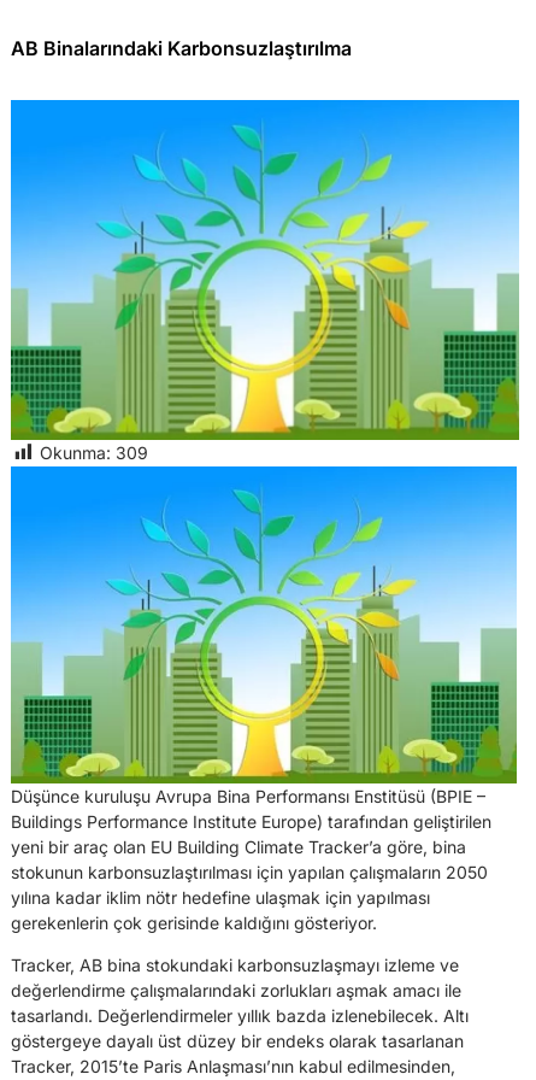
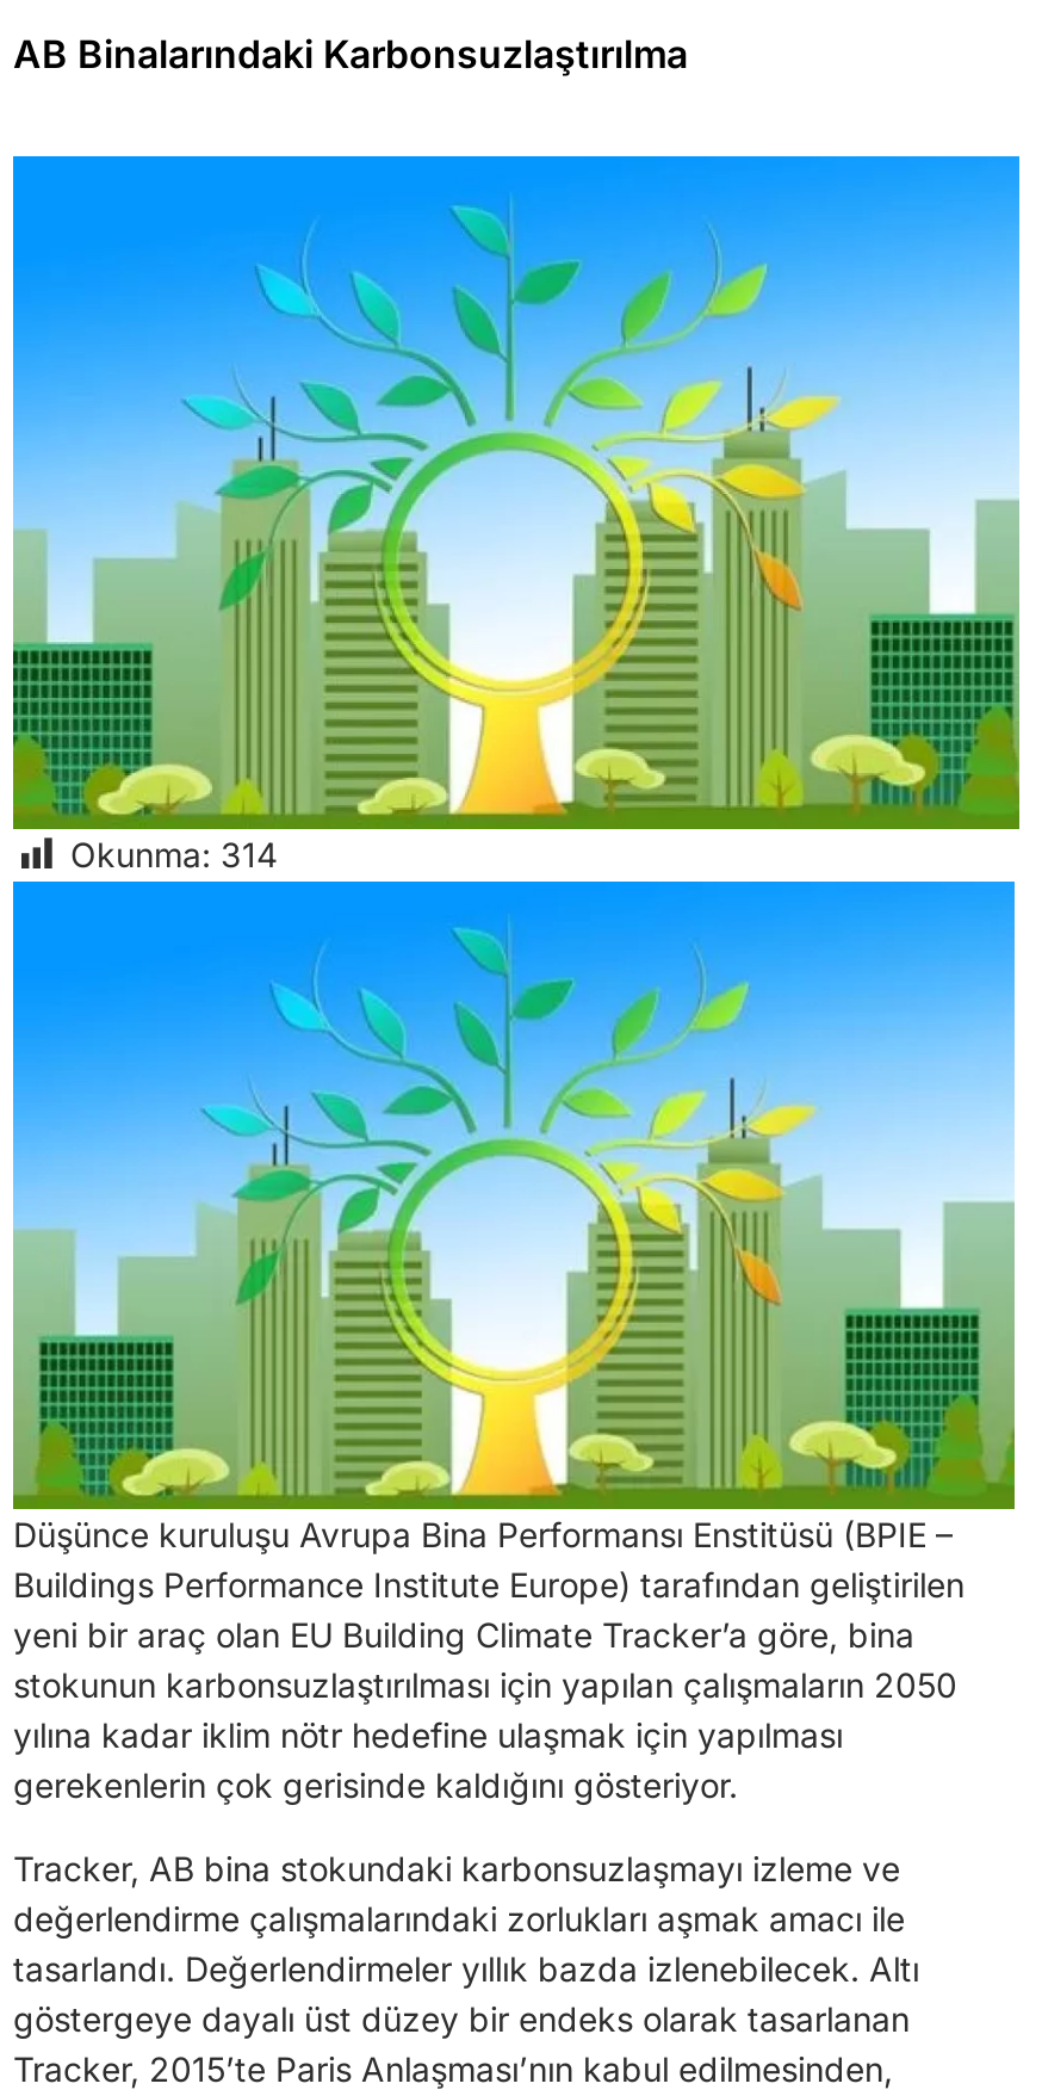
[40,442,148,462] Okunma: 309 -> [70,833,278,873] Okunma: 314

